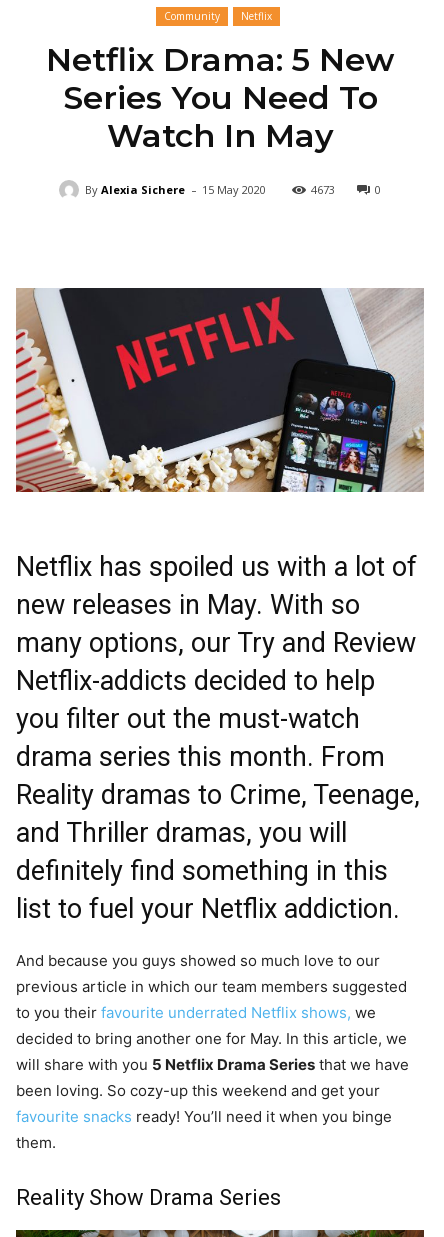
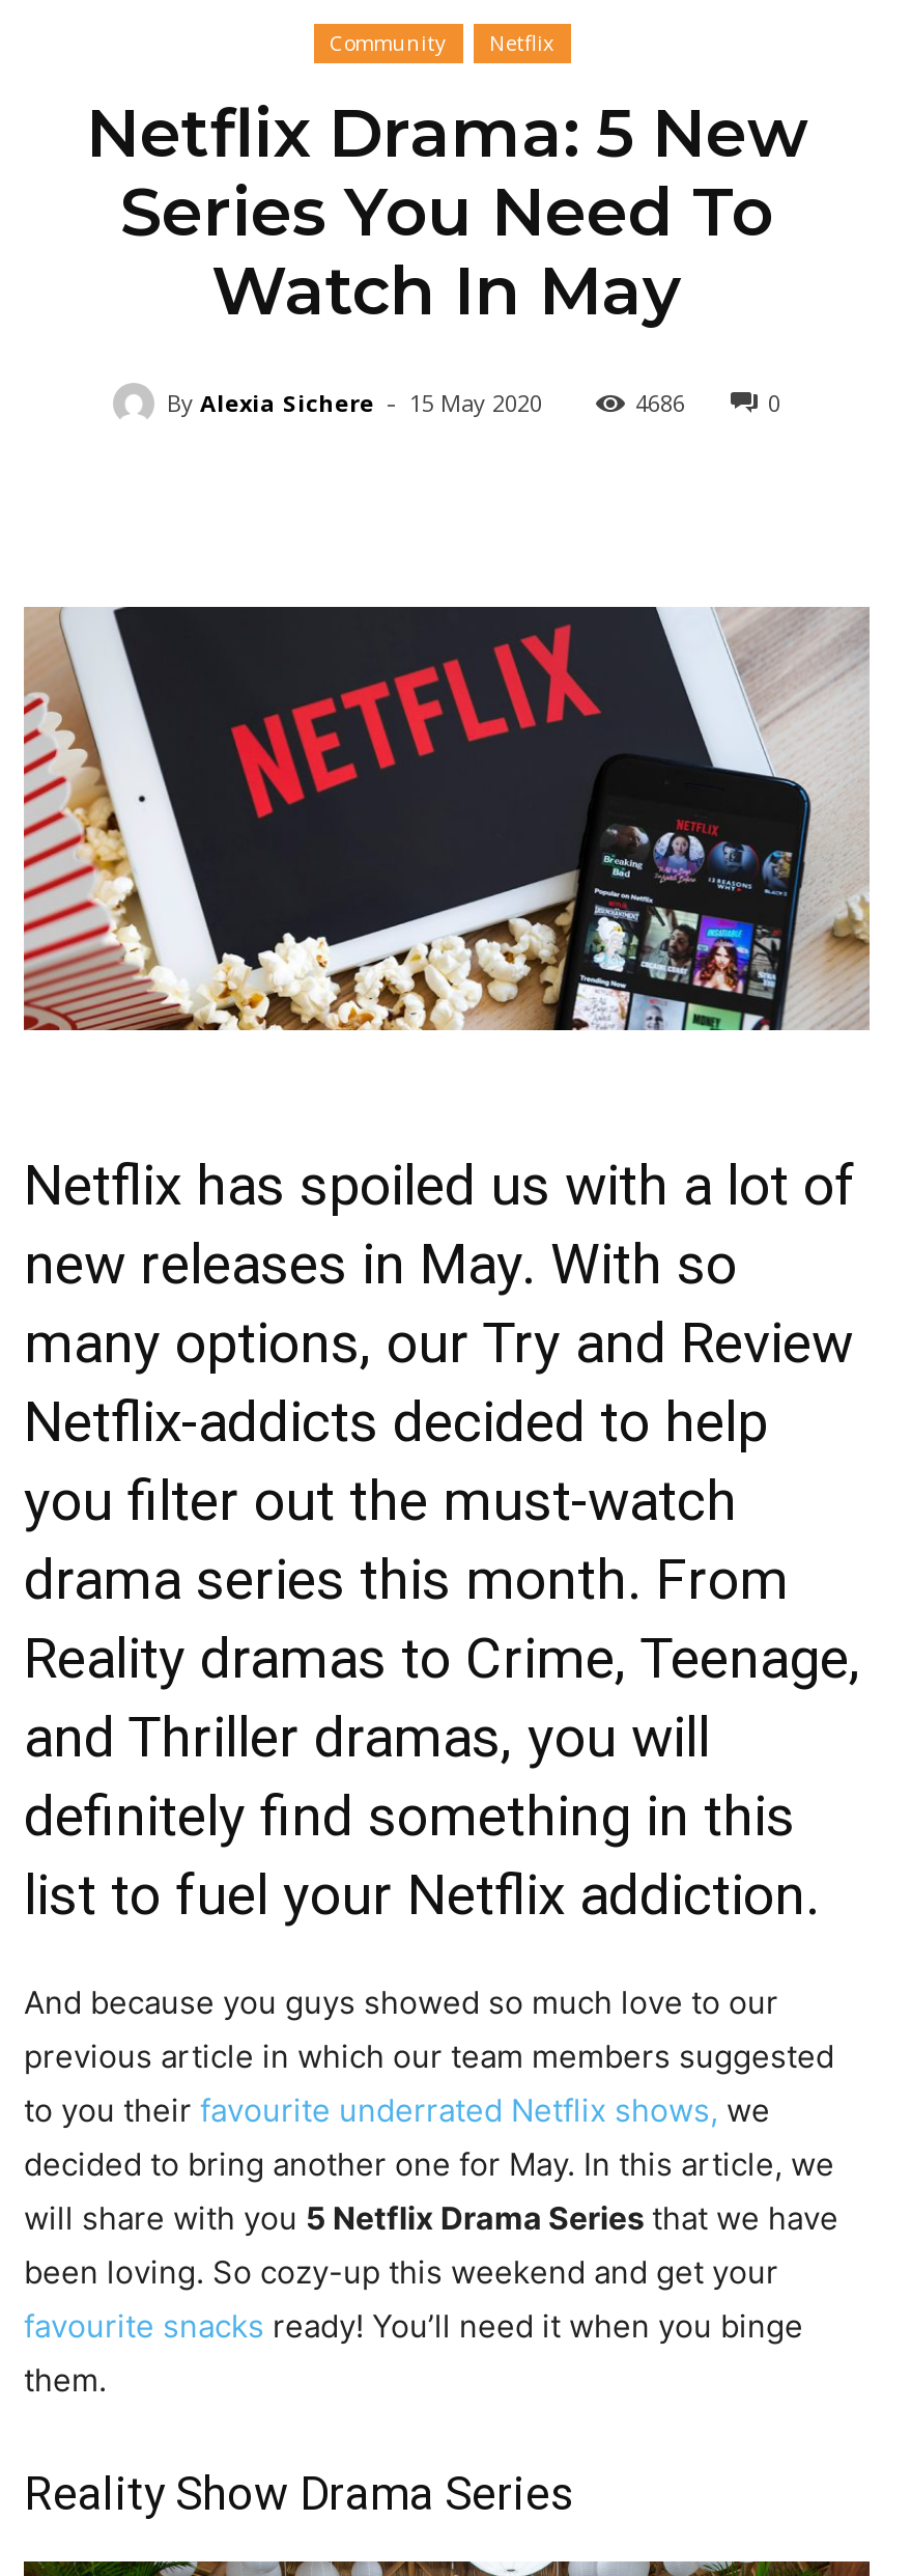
[311,182,335,197] 4673 -> [635,387,685,418] 4686

